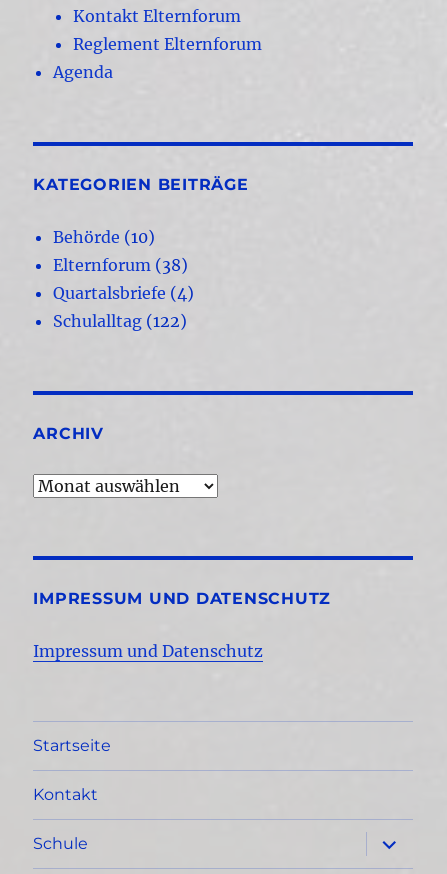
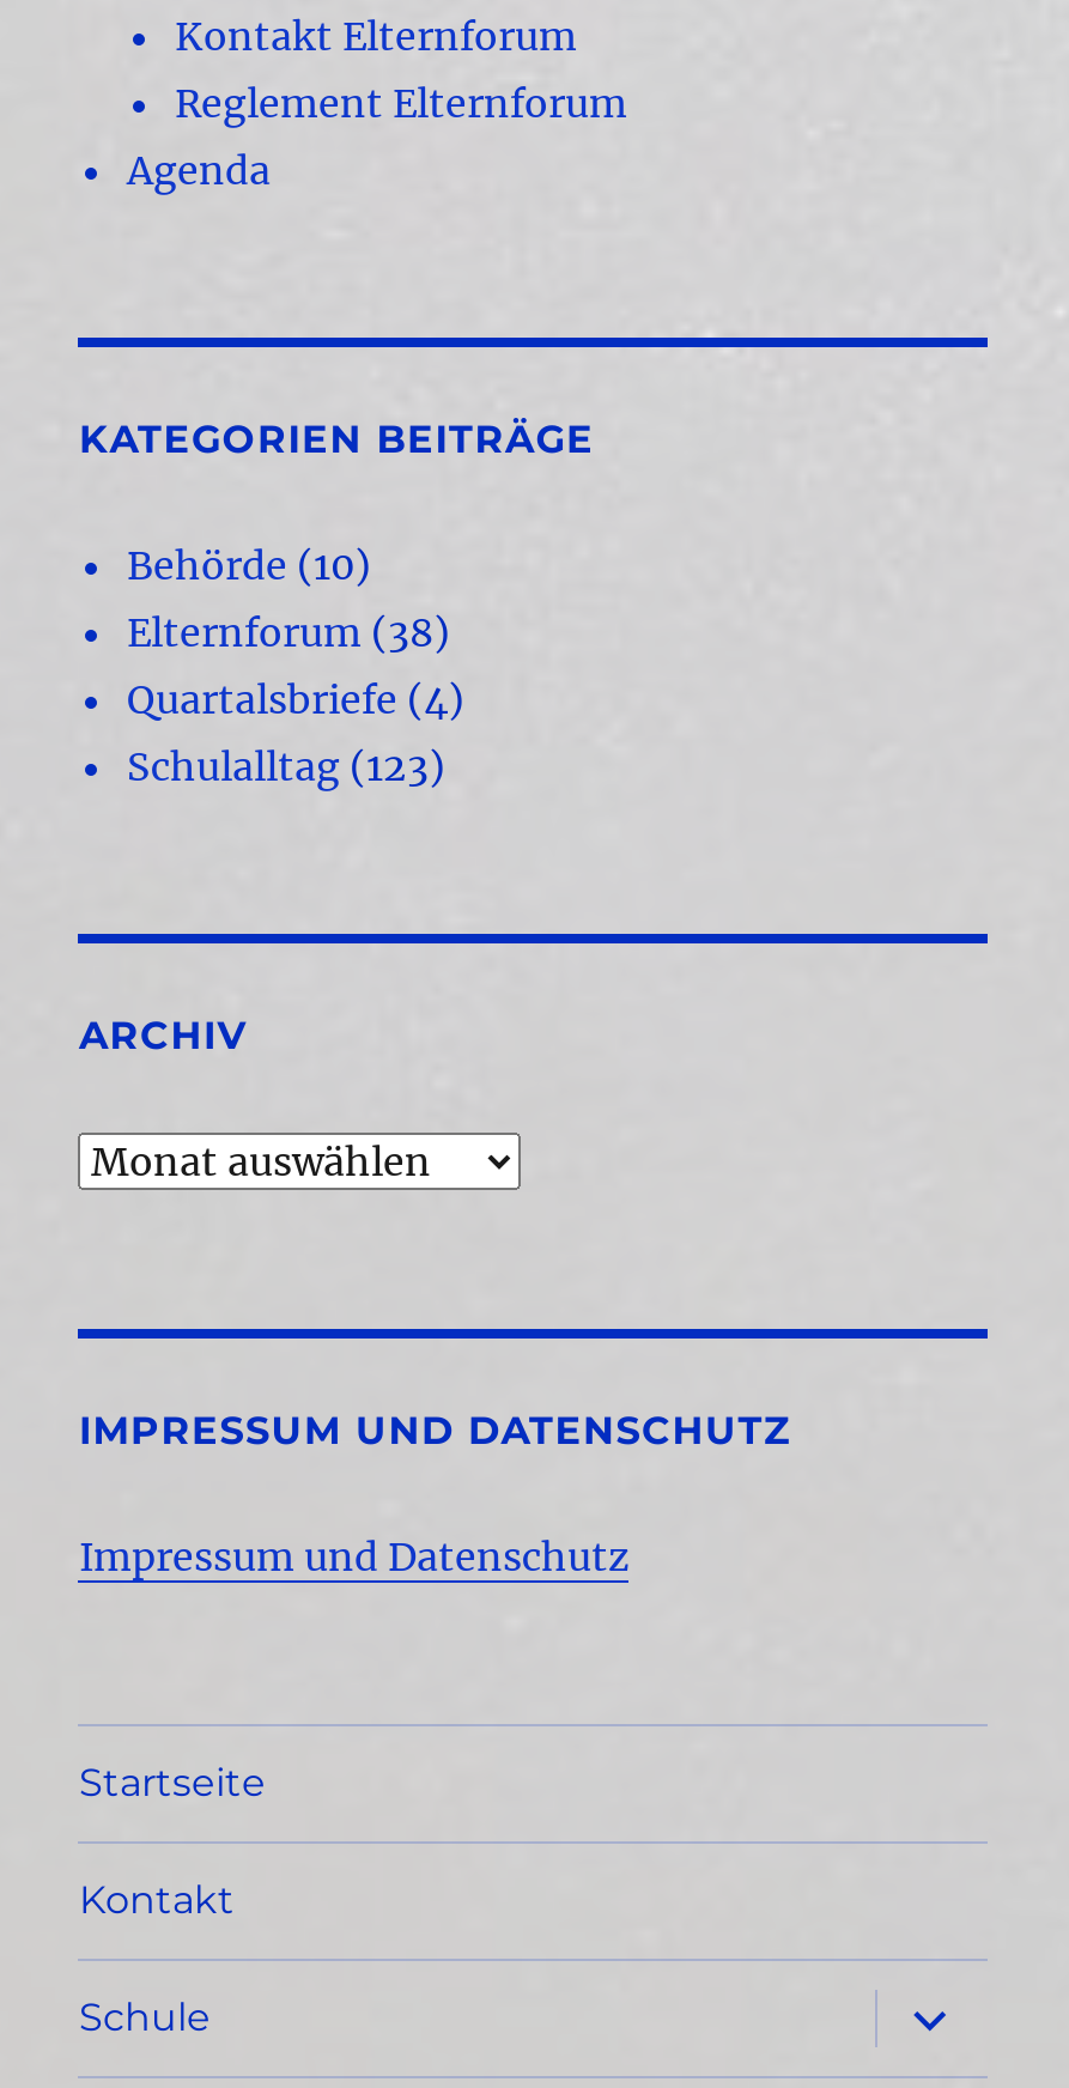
[53,311,187,331] Schulalltag (122) -> [127,742,445,790] Schulalltag (123)

